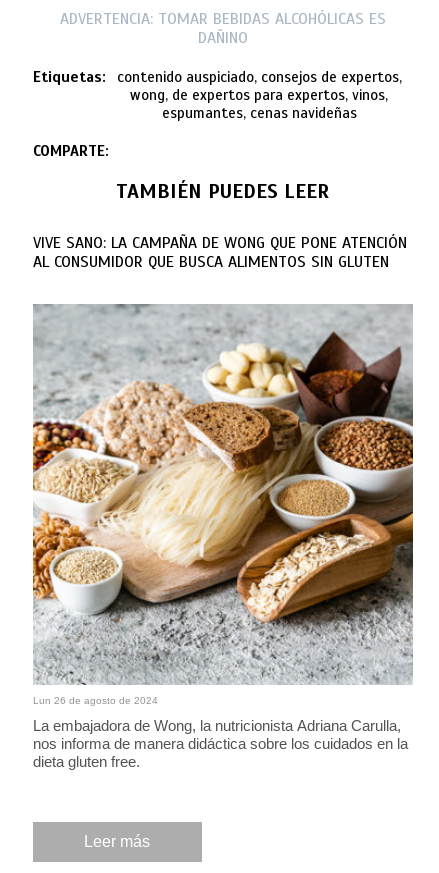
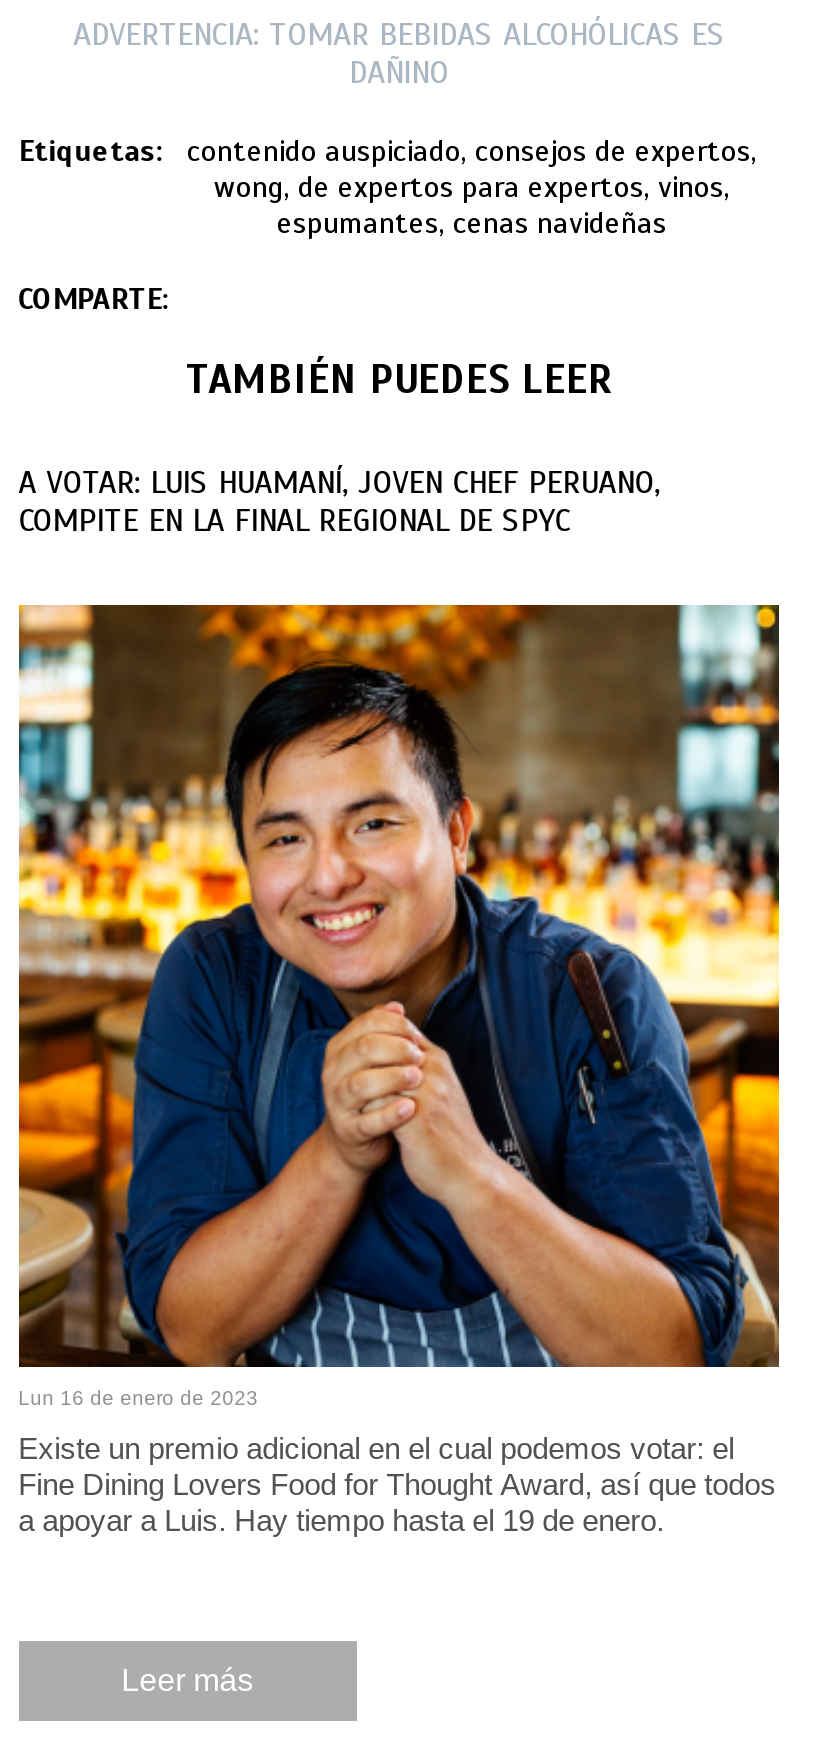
[33,233,407,272] VIVE SANO: LA CAMPAÑA DE WONG QUE PONE ATENCIÓN | AL CONSUMIDOR QUE BUSCA ALIMENTOS SIN GLUTEN -> [18,463,660,541] A VOTAR: LUIS HUAMANÍ, JOVEN CHEF PERUANO, | COMPITE EN LA FINAL REGIONAL DE SPYC
[32,303,414,706] [image] | Lun 26 de agosto de 2024 -> [17,603,781,1408] [image] | Lun 16 de enero de 2023
[33,717,408,770] La embajadora de Wong, la nutricionista Adriana Carulla, | nos informa de manera didáctica sobre los cuidados en la | dieta gluten free. -> [18,1430,776,1536] Existe un premio adicional en el cual podemos votar: el | Fine Dining Lovers Food for Thought Award, así que todos | a apoyar a Luis. Hay tiempo hasta el 19 de enero.

